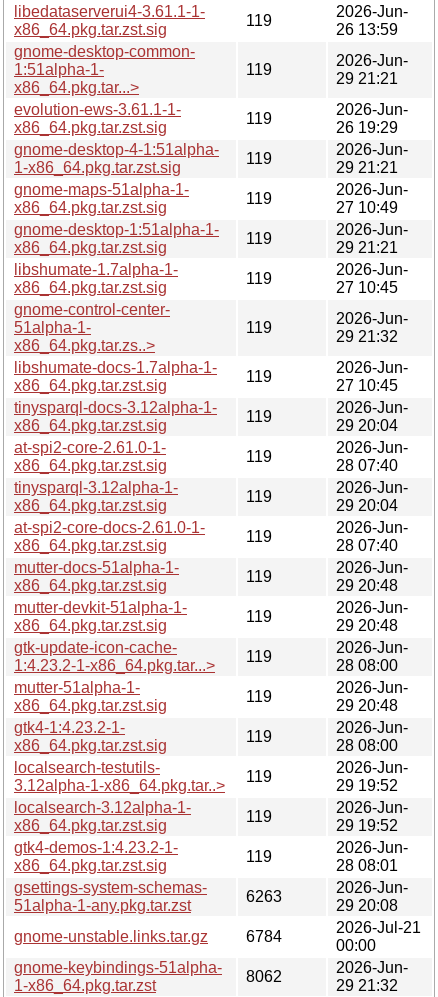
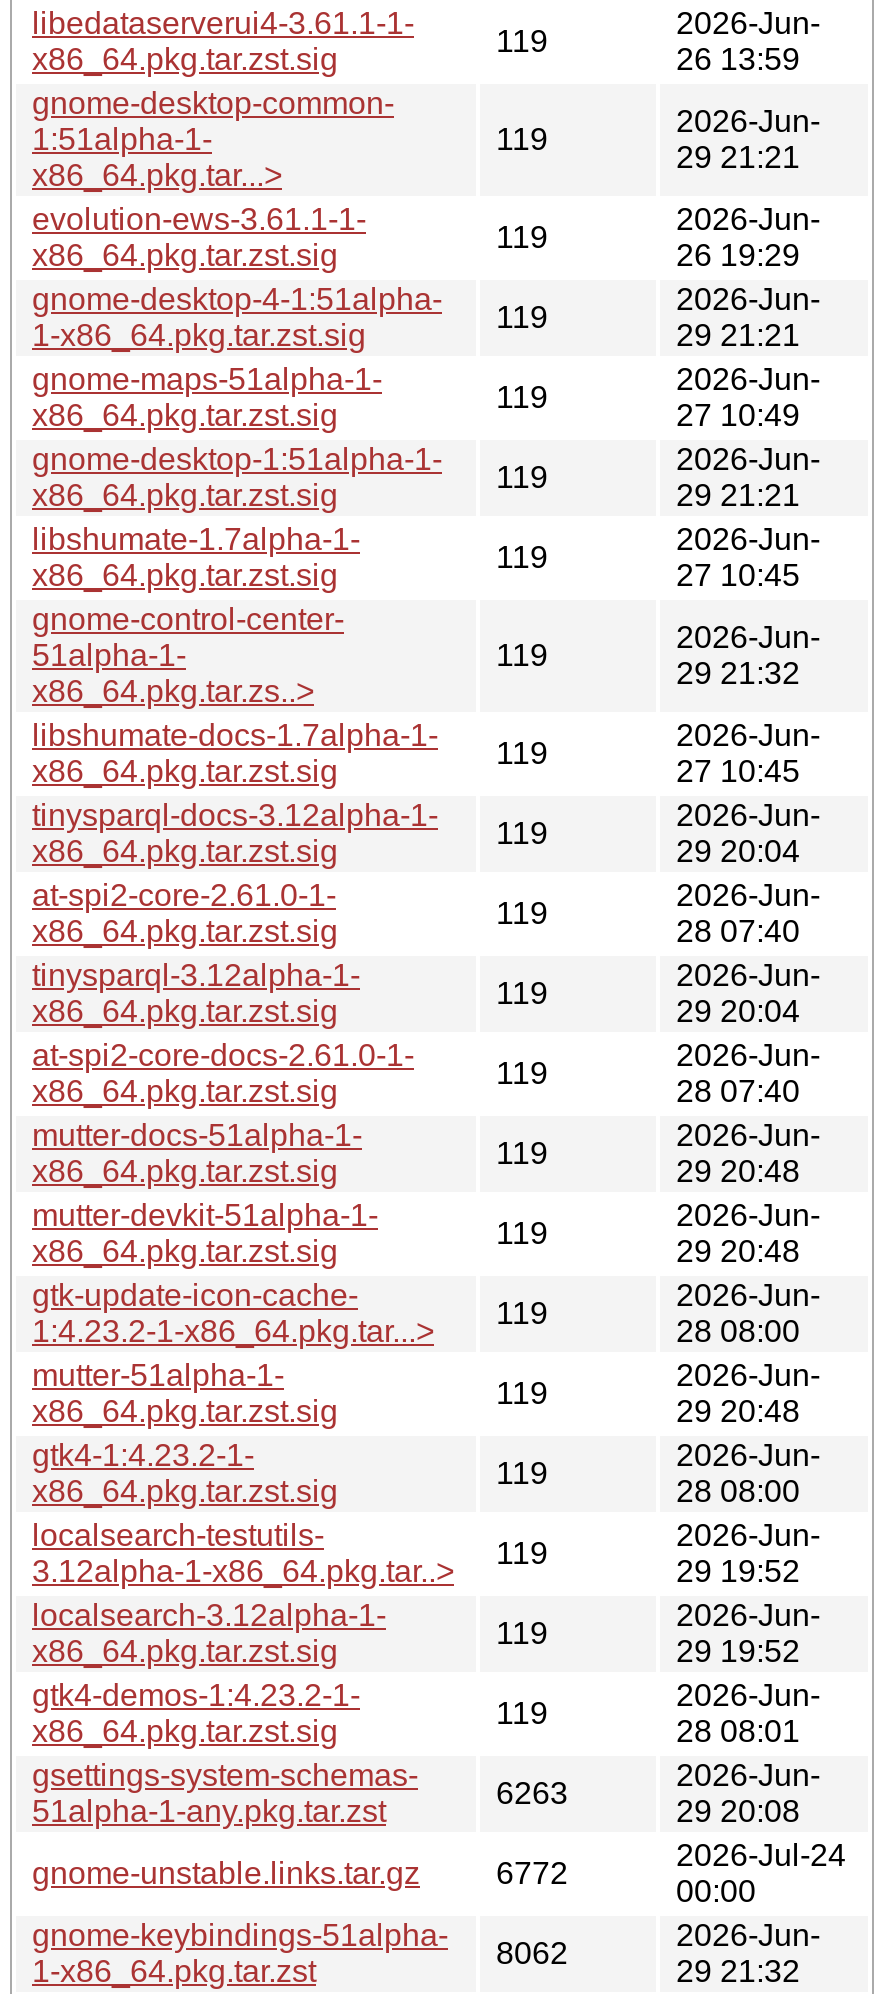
[336,919,421,936] 2026-Jul-21 -> [676,1838,846,1872] 2026-Jul-24
[246,928,282,945] 6784 -> [496,1856,568,1890] 6772

